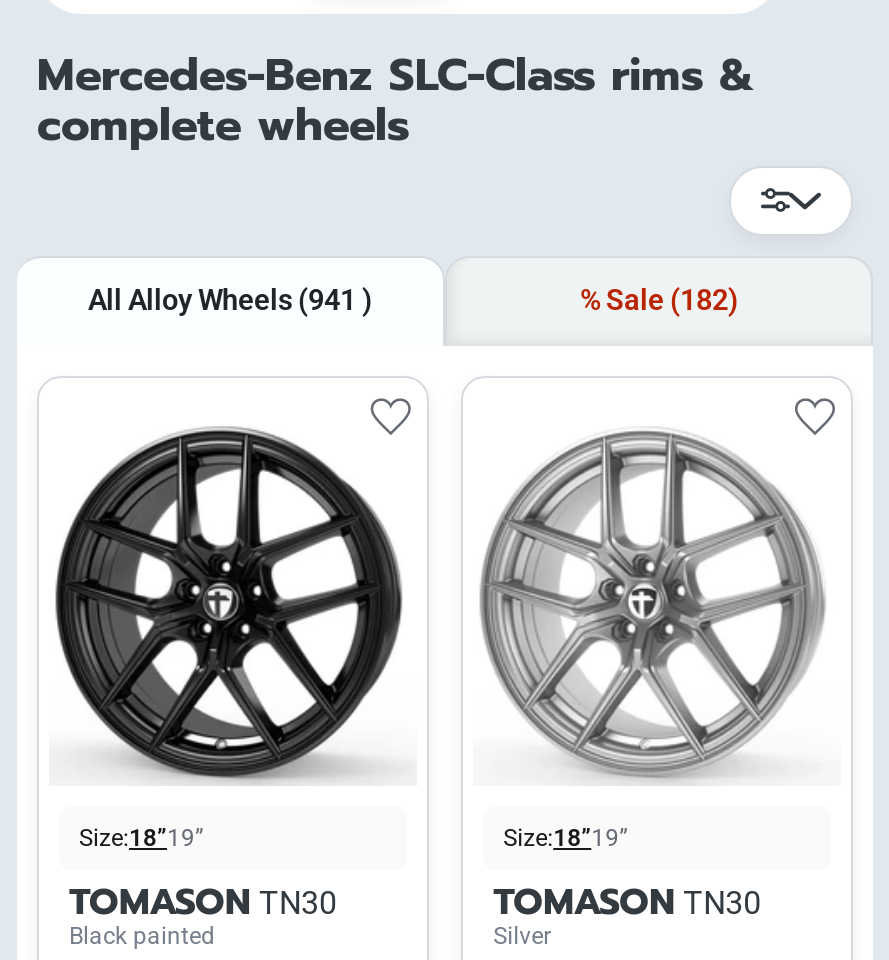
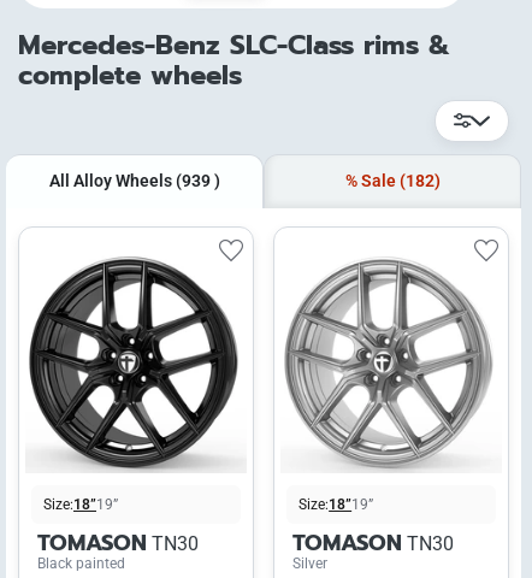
[88,284,372,318] All Alloy Wheels (941) -> [49,171,220,191] All Alloy Wheels (939)

